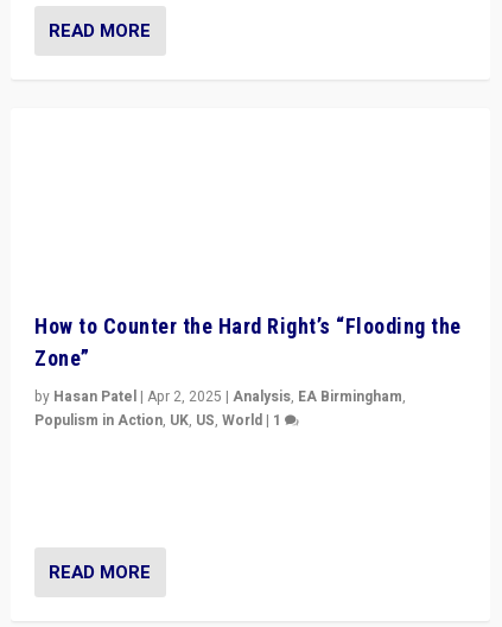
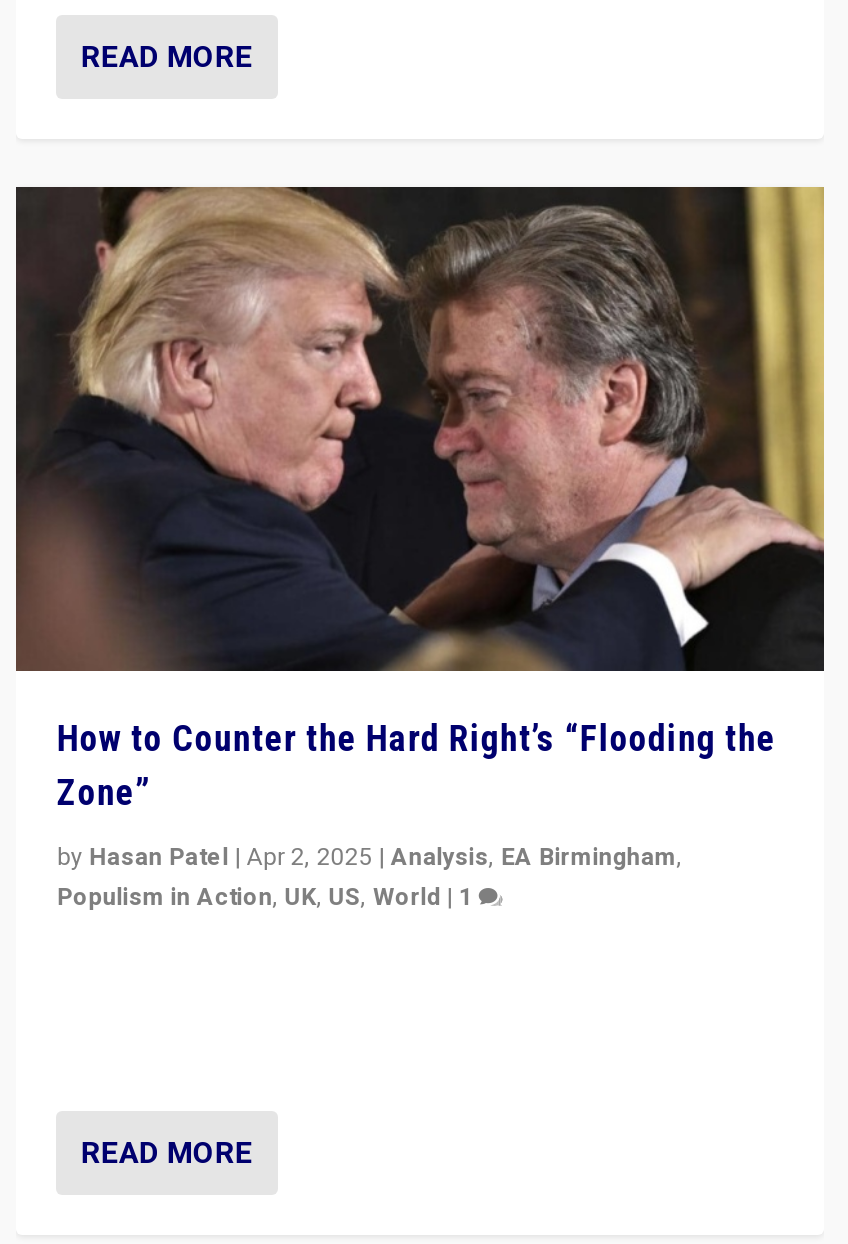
none -> [14,185,826,675] [image]

